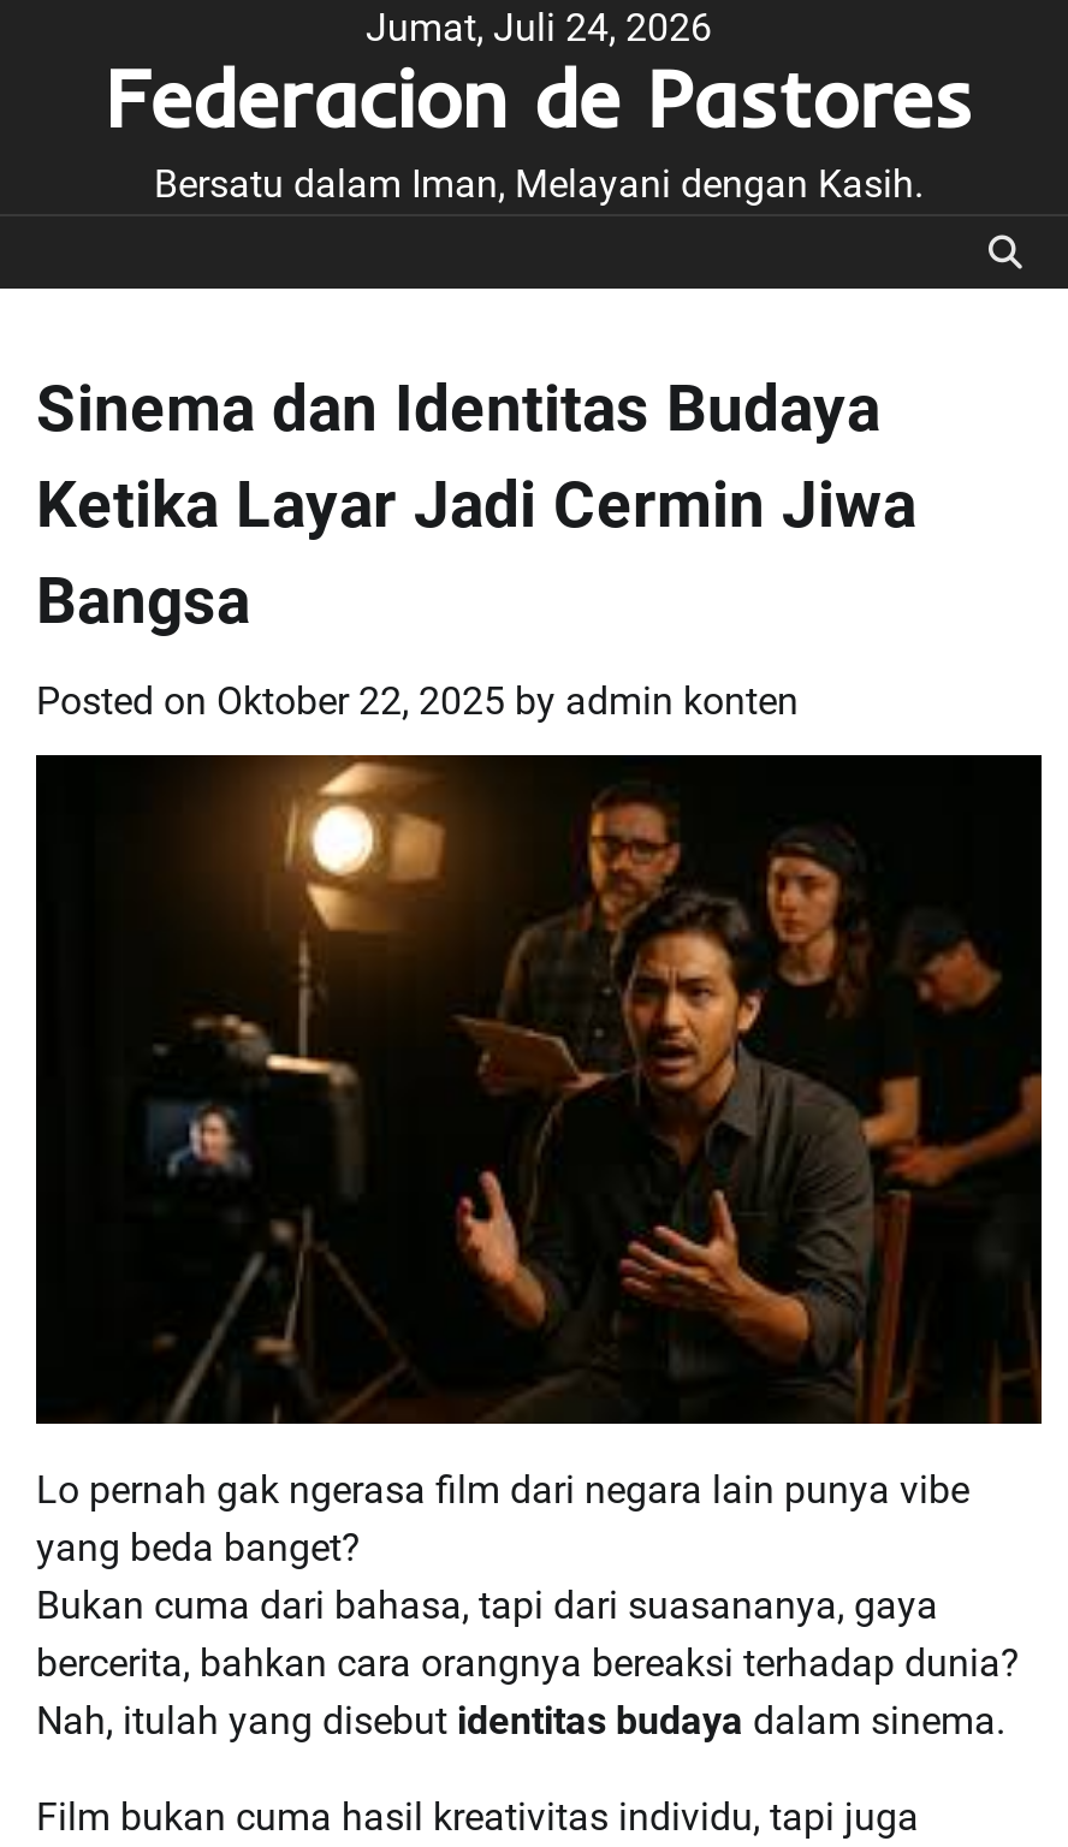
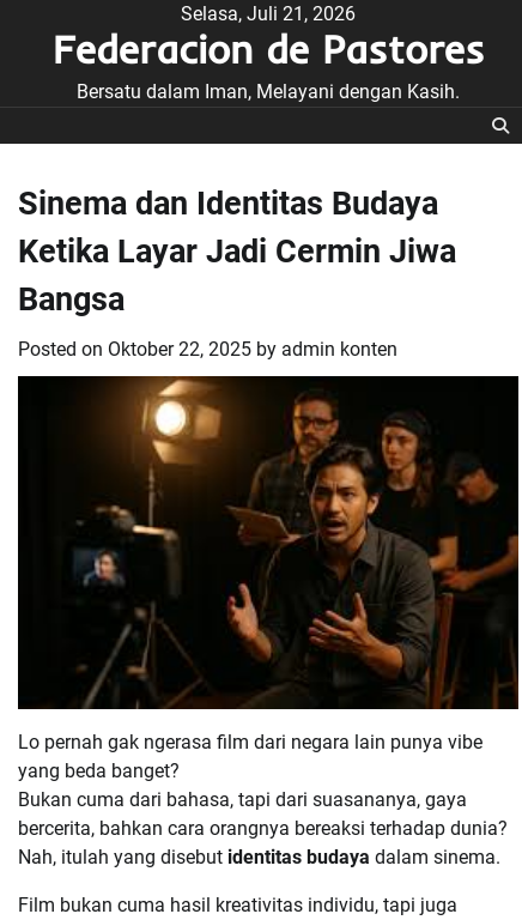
[366,5,712,51] Jumat, Juli 24, 2026 -> [181,2,356,25] Selasa, Juli 21, 2026

